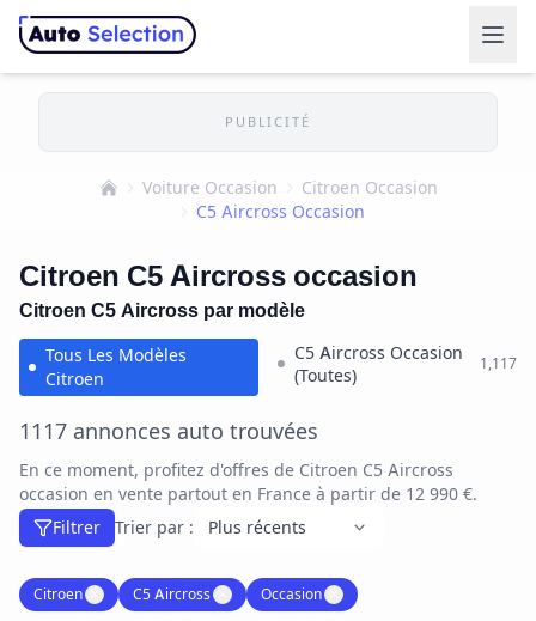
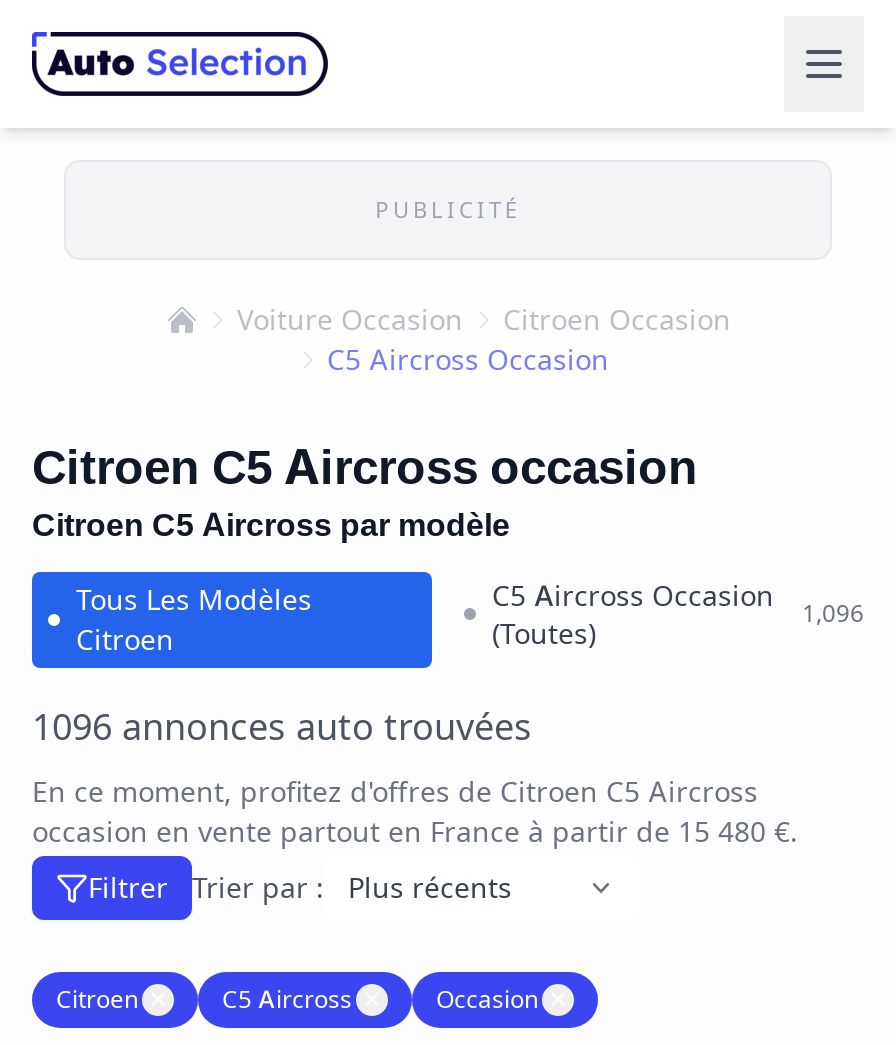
[480,354,517,372] 1,117 -> [802,598,864,628] 1,096
[19,419,318,444] 1117 annonces auto trouvées -> [32,706,532,748] 1096 annonces auto trouvées
[19,483,477,504] occasion en vente partout en France à partir de 12 990 €. -> [32,814,798,848] occasion en vente partout en France à partir de 15 480 €.

